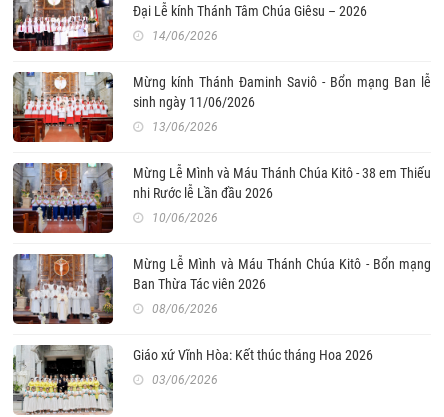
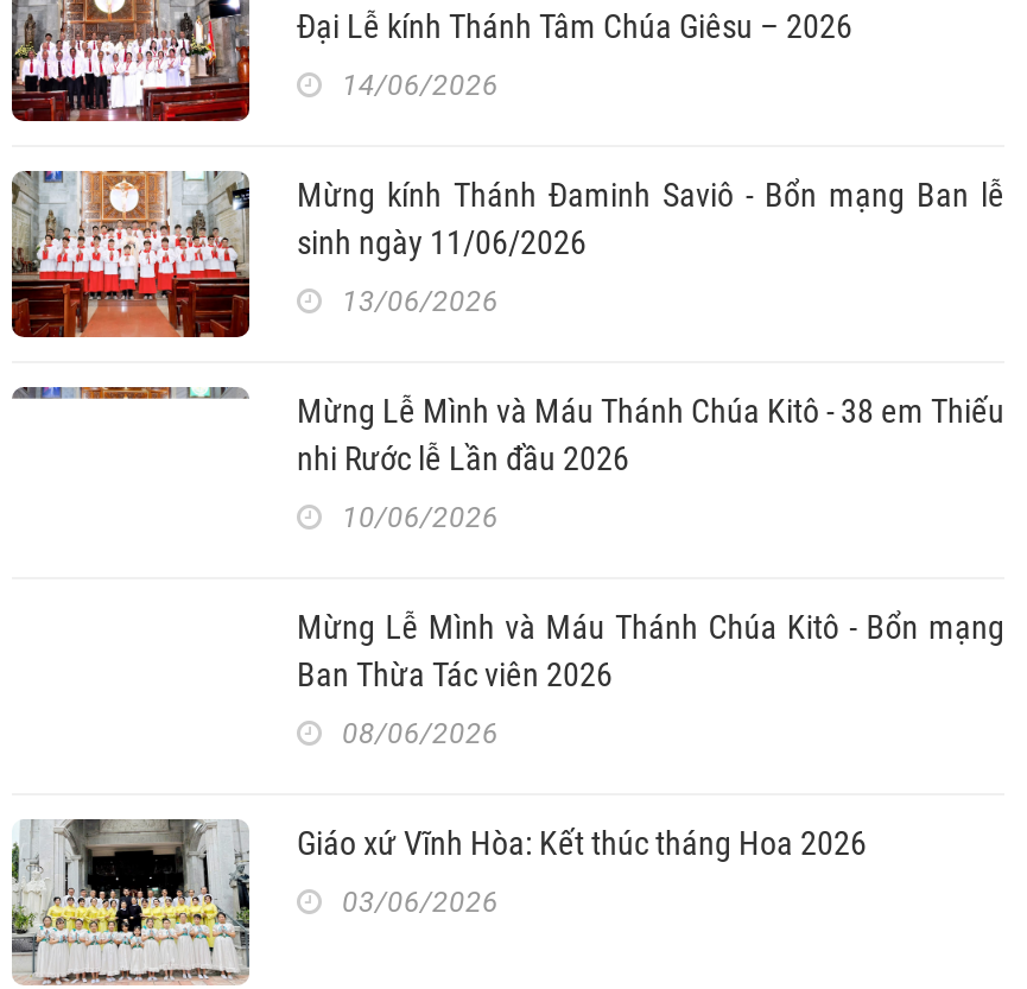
[12,167,114,234] [image] -> none
[12,253,114,325] [image] -> none

